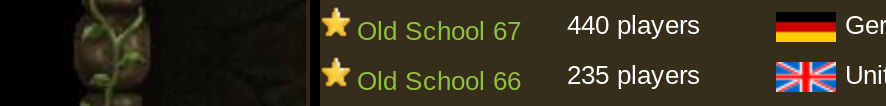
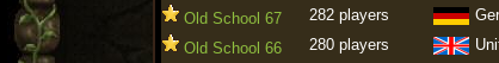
[357,10,701,46] Old School 67 440 players -> [183,6,389,27] Old School 67 282 players
[357,60,701,96] Old School 66 235 players -> [183,36,389,57] Old School 66 280 players

